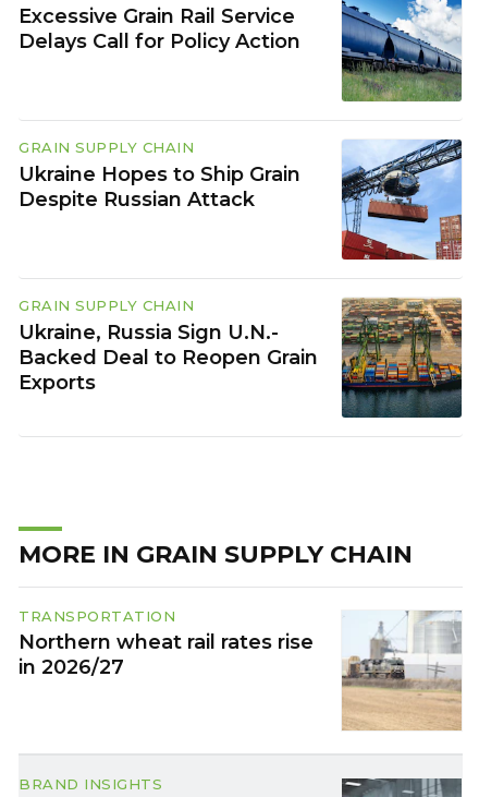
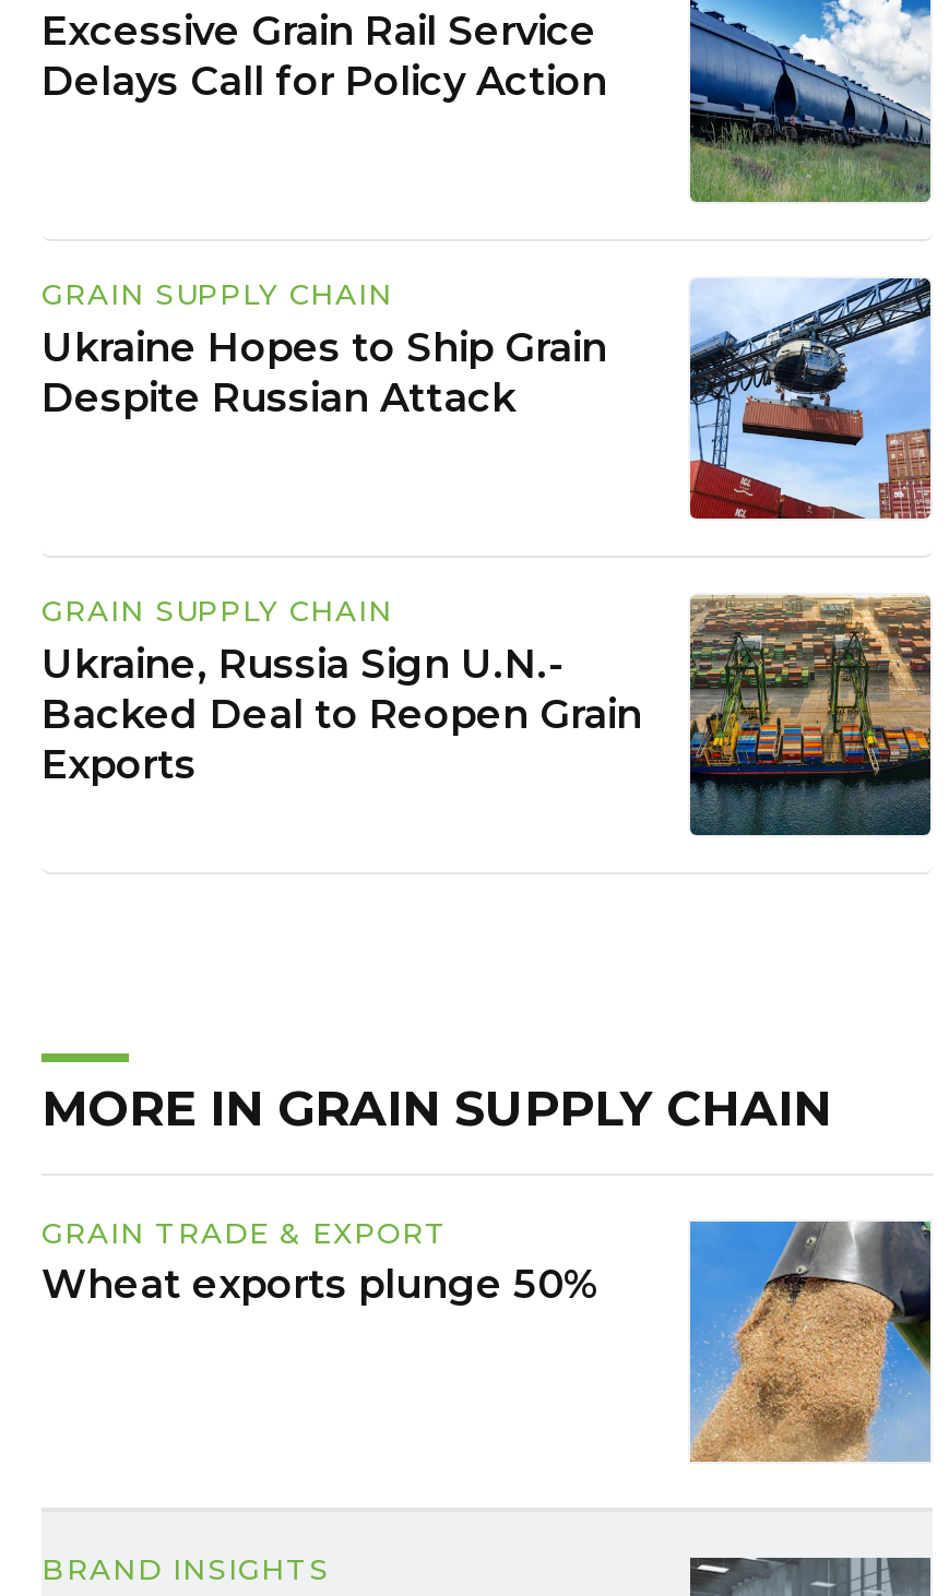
[19,607,314,679] TRANSPORTATION | Northern wheat rail rates rise | in 2026/27 -> [41,1215,598,1309] GRAIN TRADE & EXPORT | Wheat exports plunge 50%
[341,609,463,732] [image] -> [688,1218,933,1463] [image]

